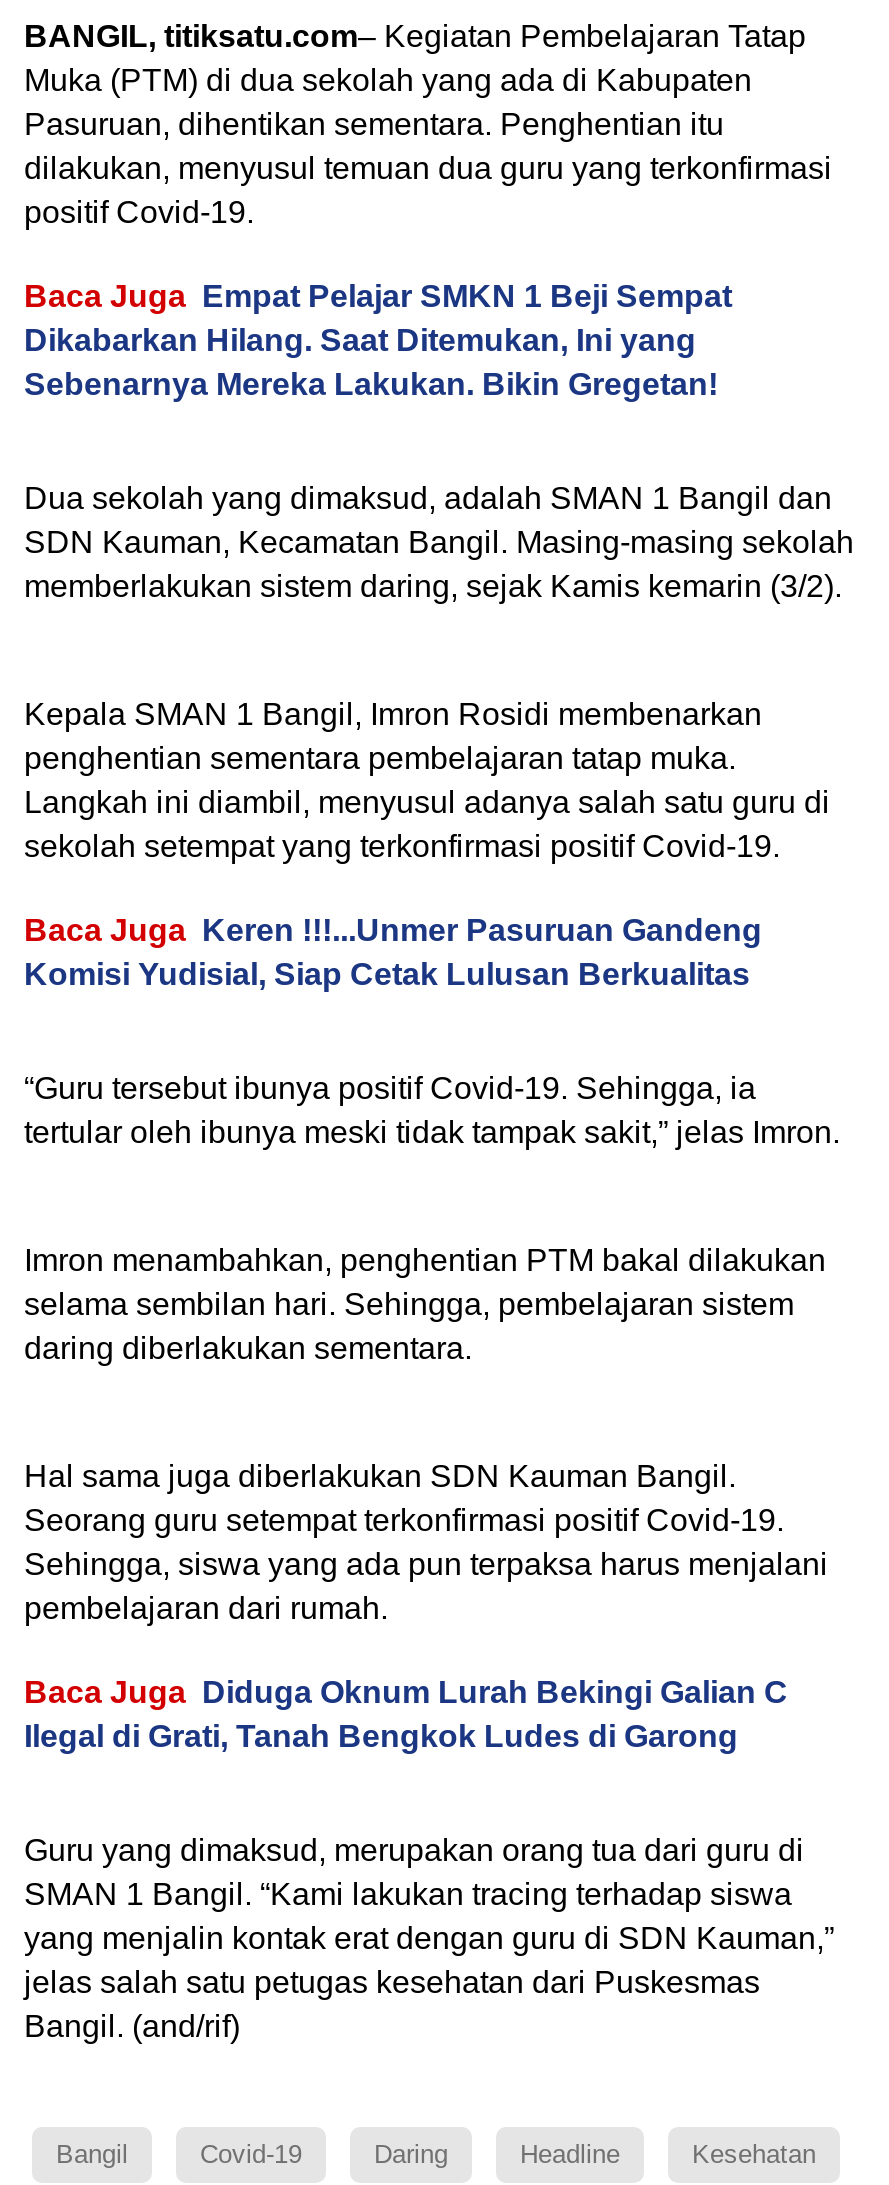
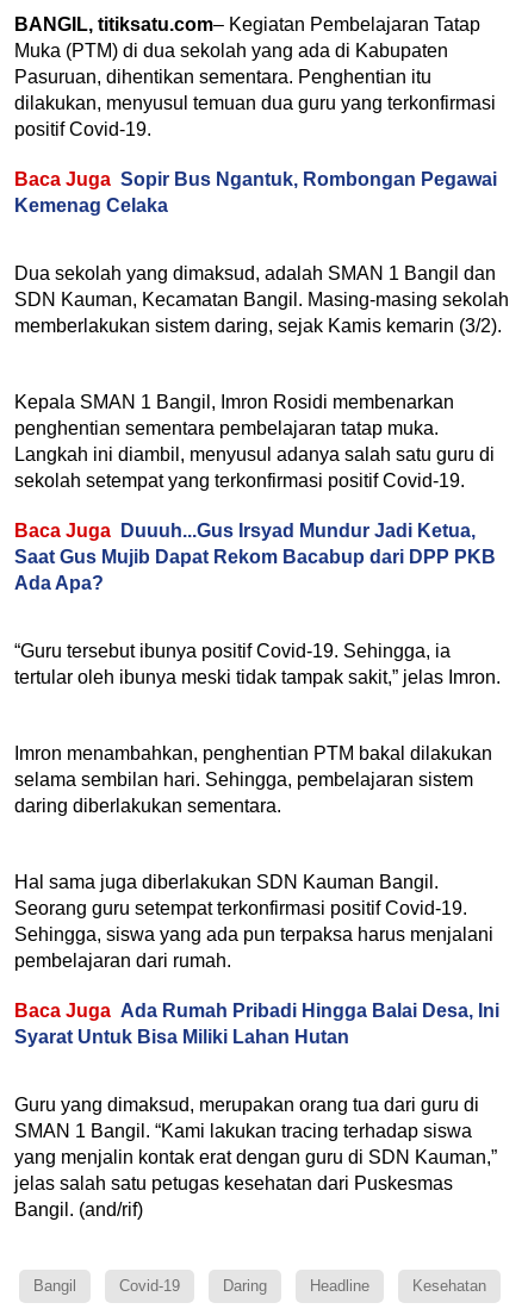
[24,280,732,402] Baca Juga Empat Pelajar SMKN 1 Beji Sempat | Dikabarkan Hilang. Saat Ditemukan, Ini yang | Sebenarnya Mereka Lakukan. Bikin Gregetan! -> [14,170,497,216] Baca Juga Sopir Bus Ngantuk, Rombongan Pegawai | Kemenag Celaka
moved [24,482,854,864] -> [14,264,509,491]: Dua sekolah yang dimaksud, adalah SMAN 1 Bangil dan | SDN Kauman, Kecamatan Bangil. Masing-masing sekolah | memberlakukan sistem daring, sejak Kamis kemarin (3/2). | Kepala SMAN 1 Bangil, Imron Rosidi membenarkan | penghentian sementara pembelajaran tatap muka. | Langkah ini diambil, menyusul adanya salah satu guru di | sekolah setempat yang terkonfirmasi positif Covid-19.
[24,914,762,992] Baca Juga Keren !!!...Unmer Pasuruan Gandeng | Komisi Yudisial, Siap Cetak Lulusan Berkualitas -> [14,521,496,594] Baca Juga Duuuh...Gus Irsyad Mundur Jadi Ketua, | Saat Gus Mujib Dapat Rekom Bacabup dari DPP PKB | Ada Apa?
[24,1676,788,1754] Baca Juga Diduga Oknum Lurah Bekingi Galian C | Ilegal di Grati, Tanah Bengkok Ludes di Garong -> [14,1001,499,1047] Baca Juga Ada Rumah Pribadi Hingga Balai Desa, Ini | Syarat Untuk Bisa Miliki Lahan Hutan

